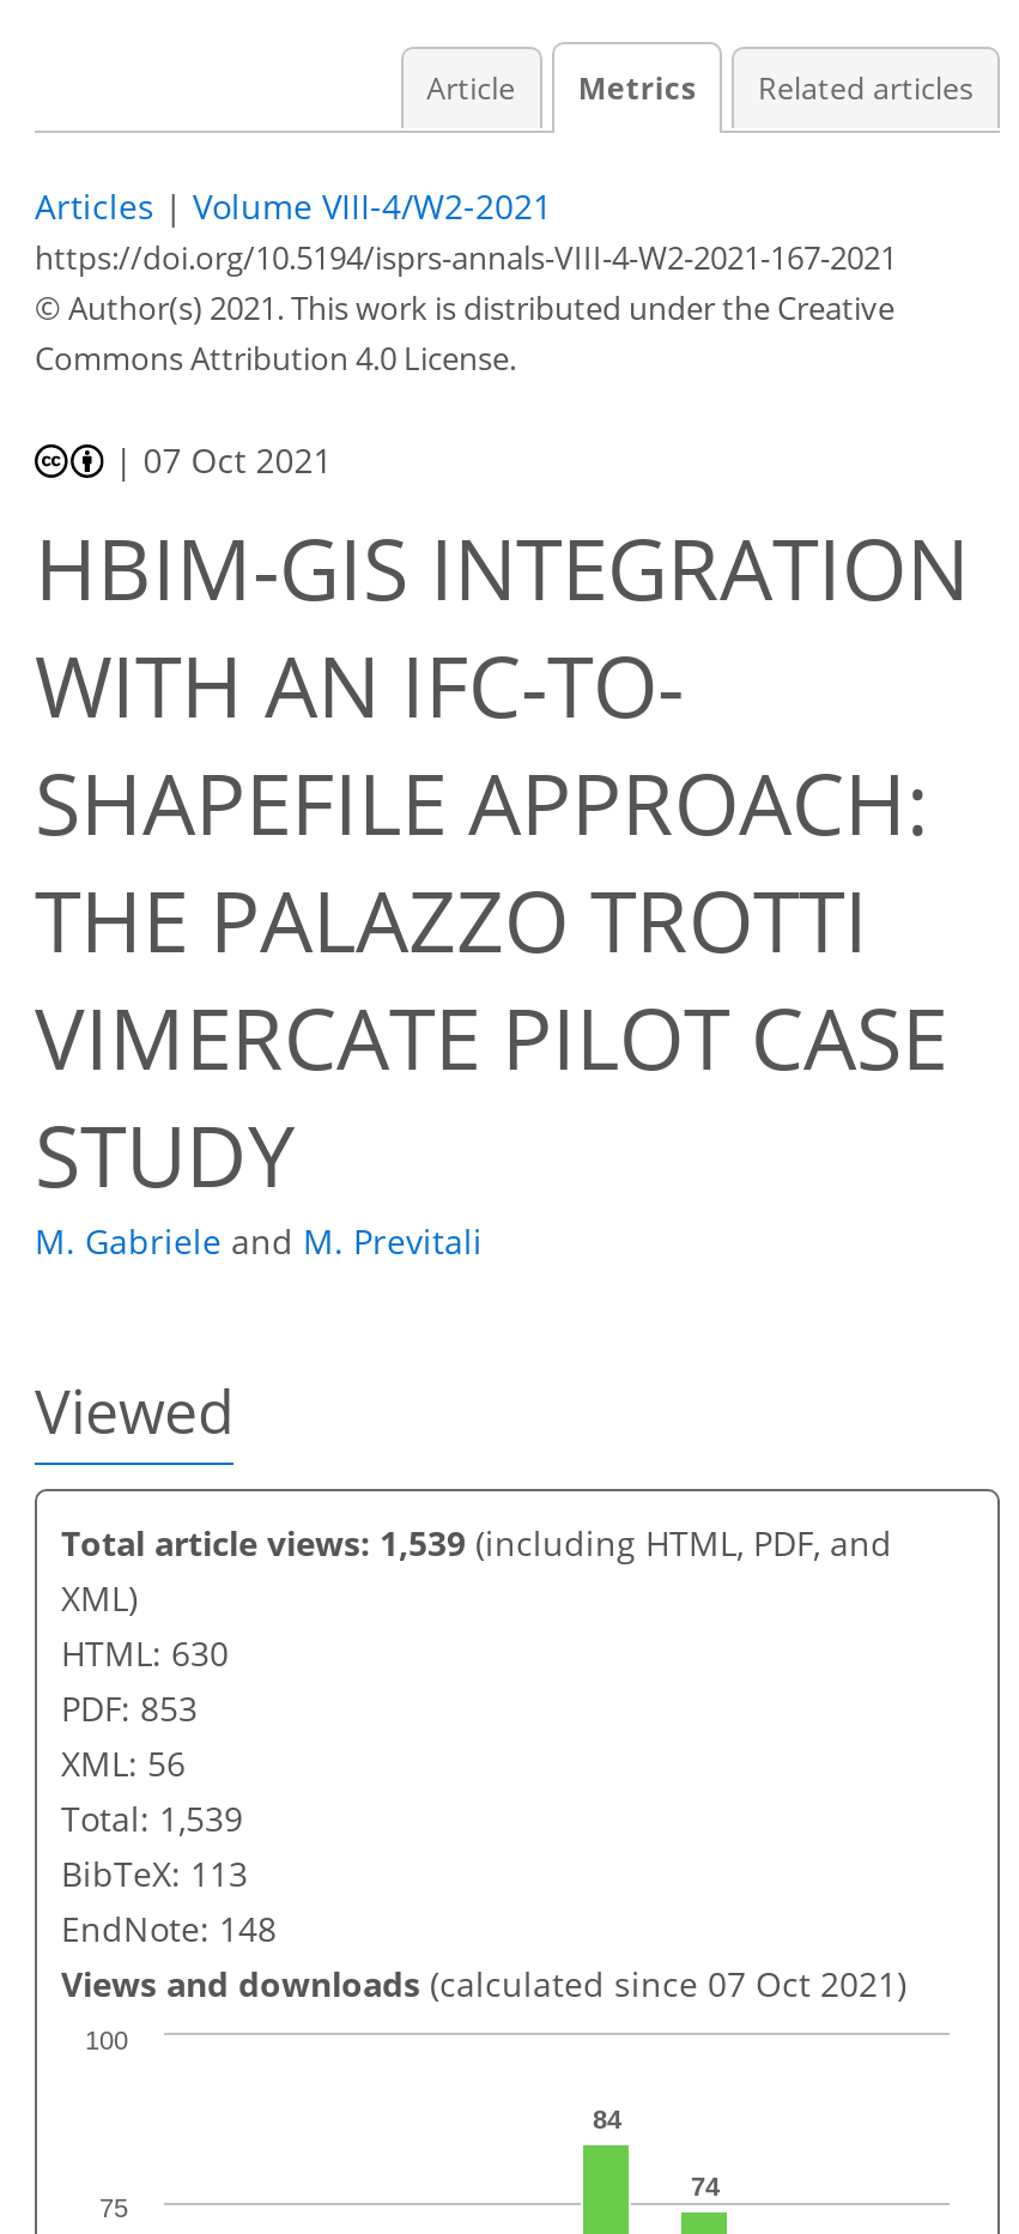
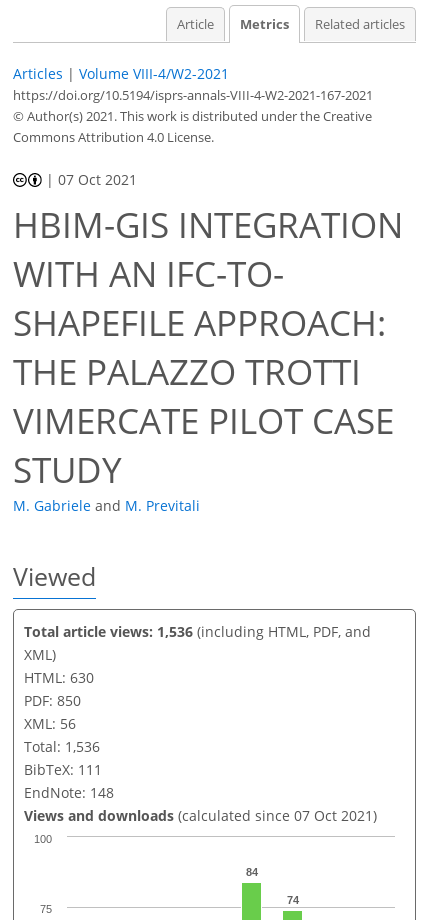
[61,1521,892,1567] Total article views: 1,539 (including HTML, PDF, and -> [24,622,371,641] Total article views: 1,536 (including HTML, PDF, and
[61,1686,198,1732] PDF: 853 -> [24,691,81,710] PDF: 850
[61,1797,243,1842] Total: 1,539 -> [24,737,100,756] Total: 1,536
[61,1852,248,1897] BibTeX: 113 -> [24,760,102,779] BibTeX: 111

